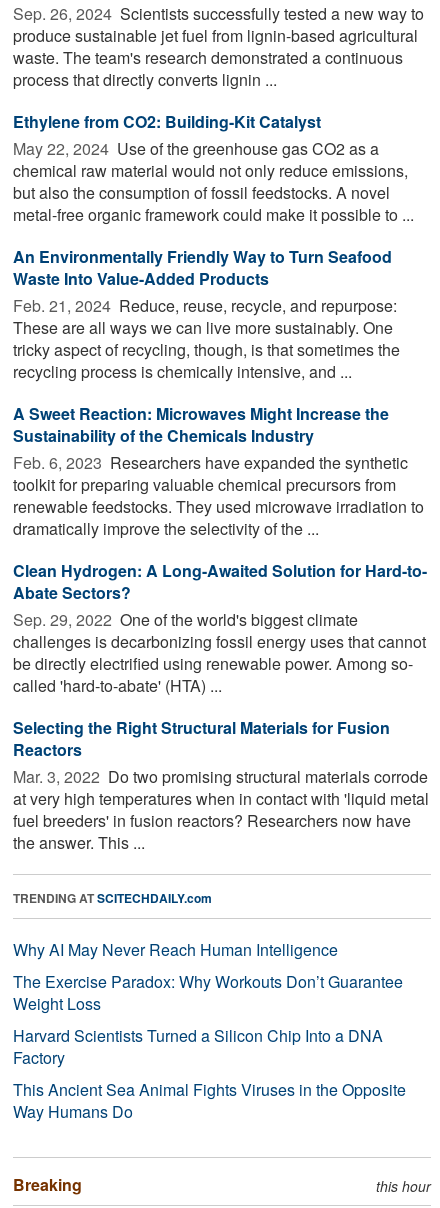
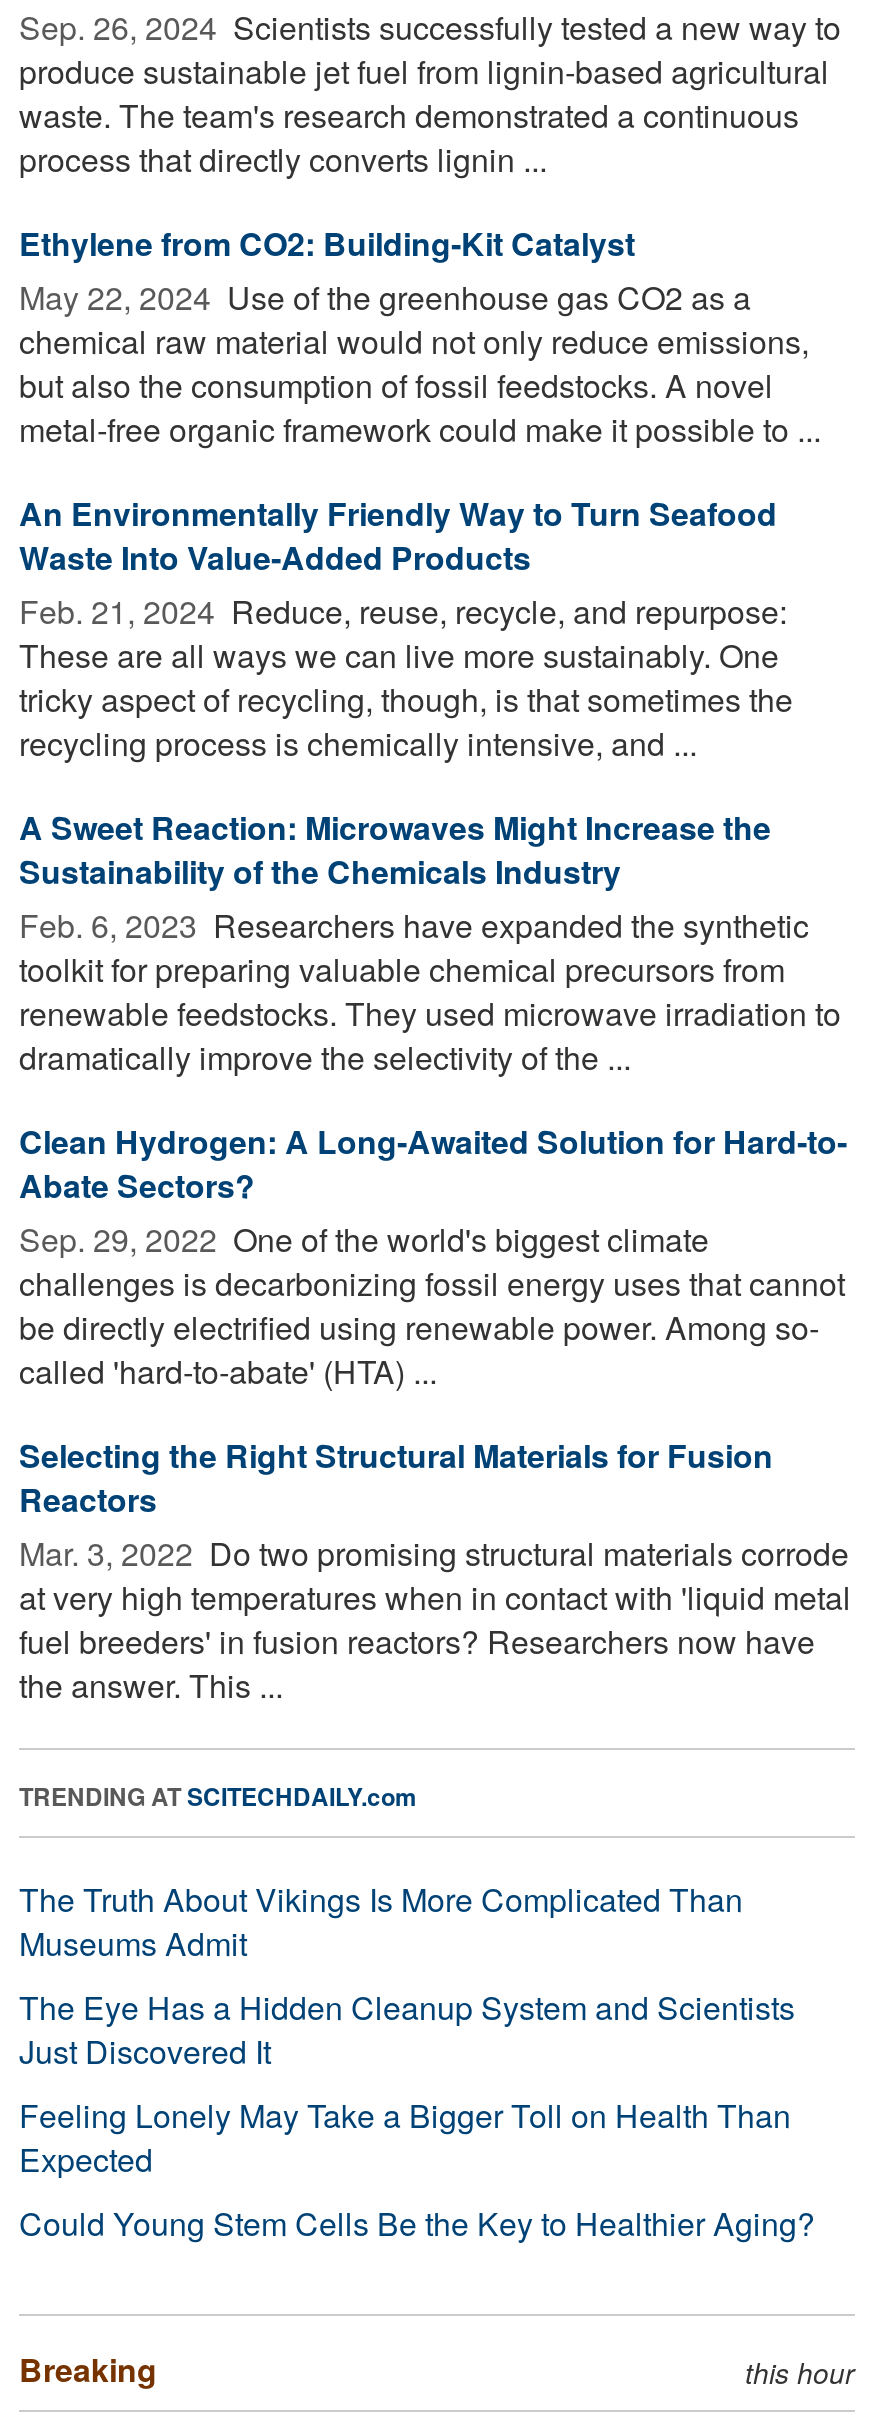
[13,938,406,1123] Why AI May Never Reach Human Intelligence | The Exercise Paradox: Why Workouts Don’t Guarantee | Weight Loss | Harvard Scientists Turned a Silicon Chip Into a DNA | Factory | This Ancient Sea Animal Fights Viruses in the Opposite | Way Humans Do -> [19,1876,815,2246] The Truth About Vikings Is More Complicated Than | Museums Admit | The Eye Has a Hidden Cleanup System and Scientists | Just Discovered It | Feeling Lonely May Take a Bigger Toll on Health Than | Expected | Could Young Stem Cells Be the Key to Healthier Aging?

